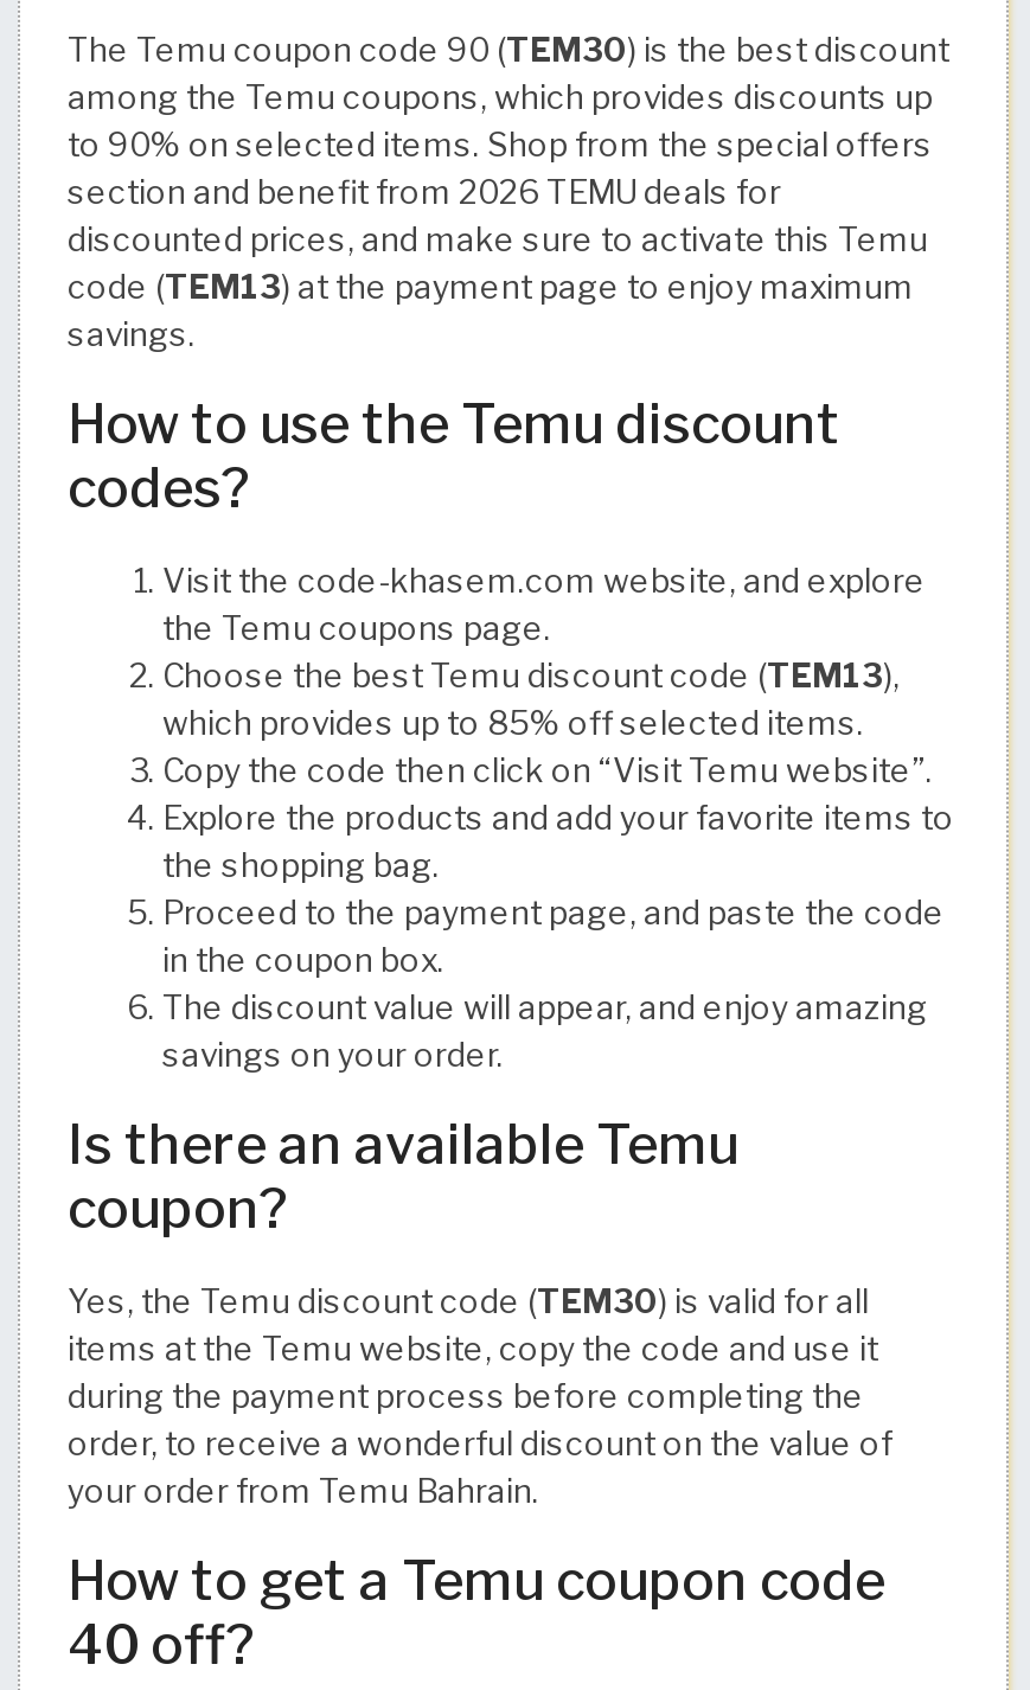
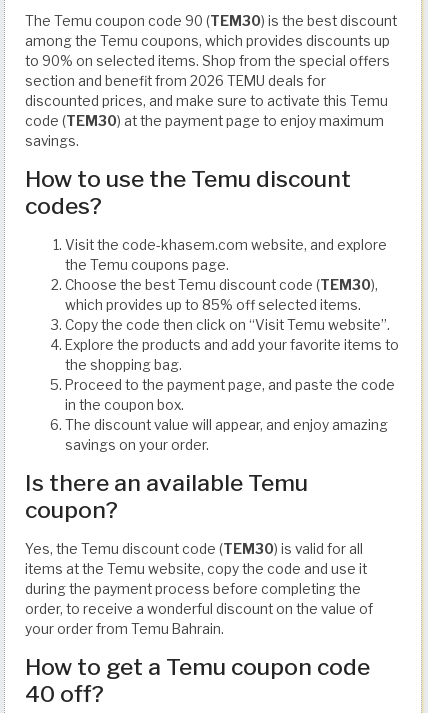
[68,267,914,305] code (TEM13) at the payment page to enjoy maximum -> [25,112,384,128] code (TEM30) at the payment page to enjoy maximum
[162,655,900,693] Choose the best Temu discount code (TEM13), -> [65,276,378,292] Choose the best Temu discount code (TEM30),

